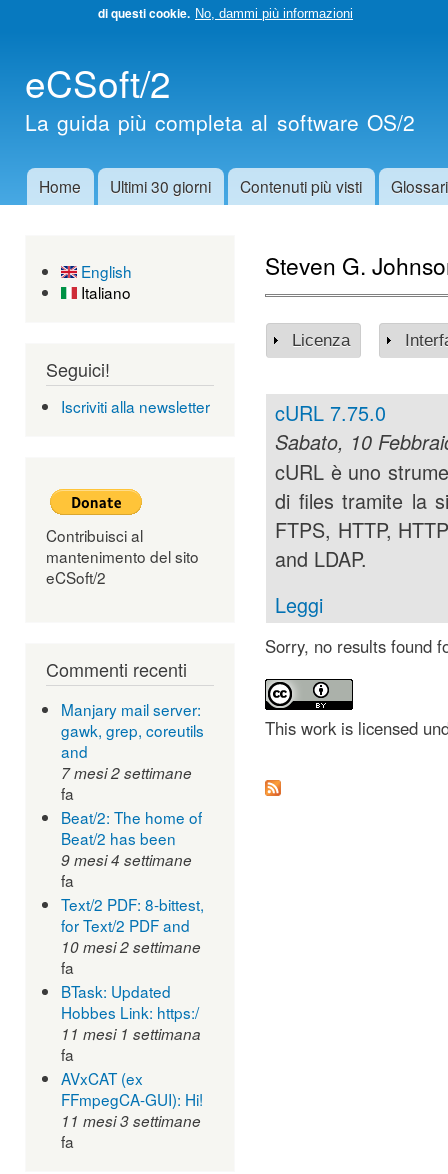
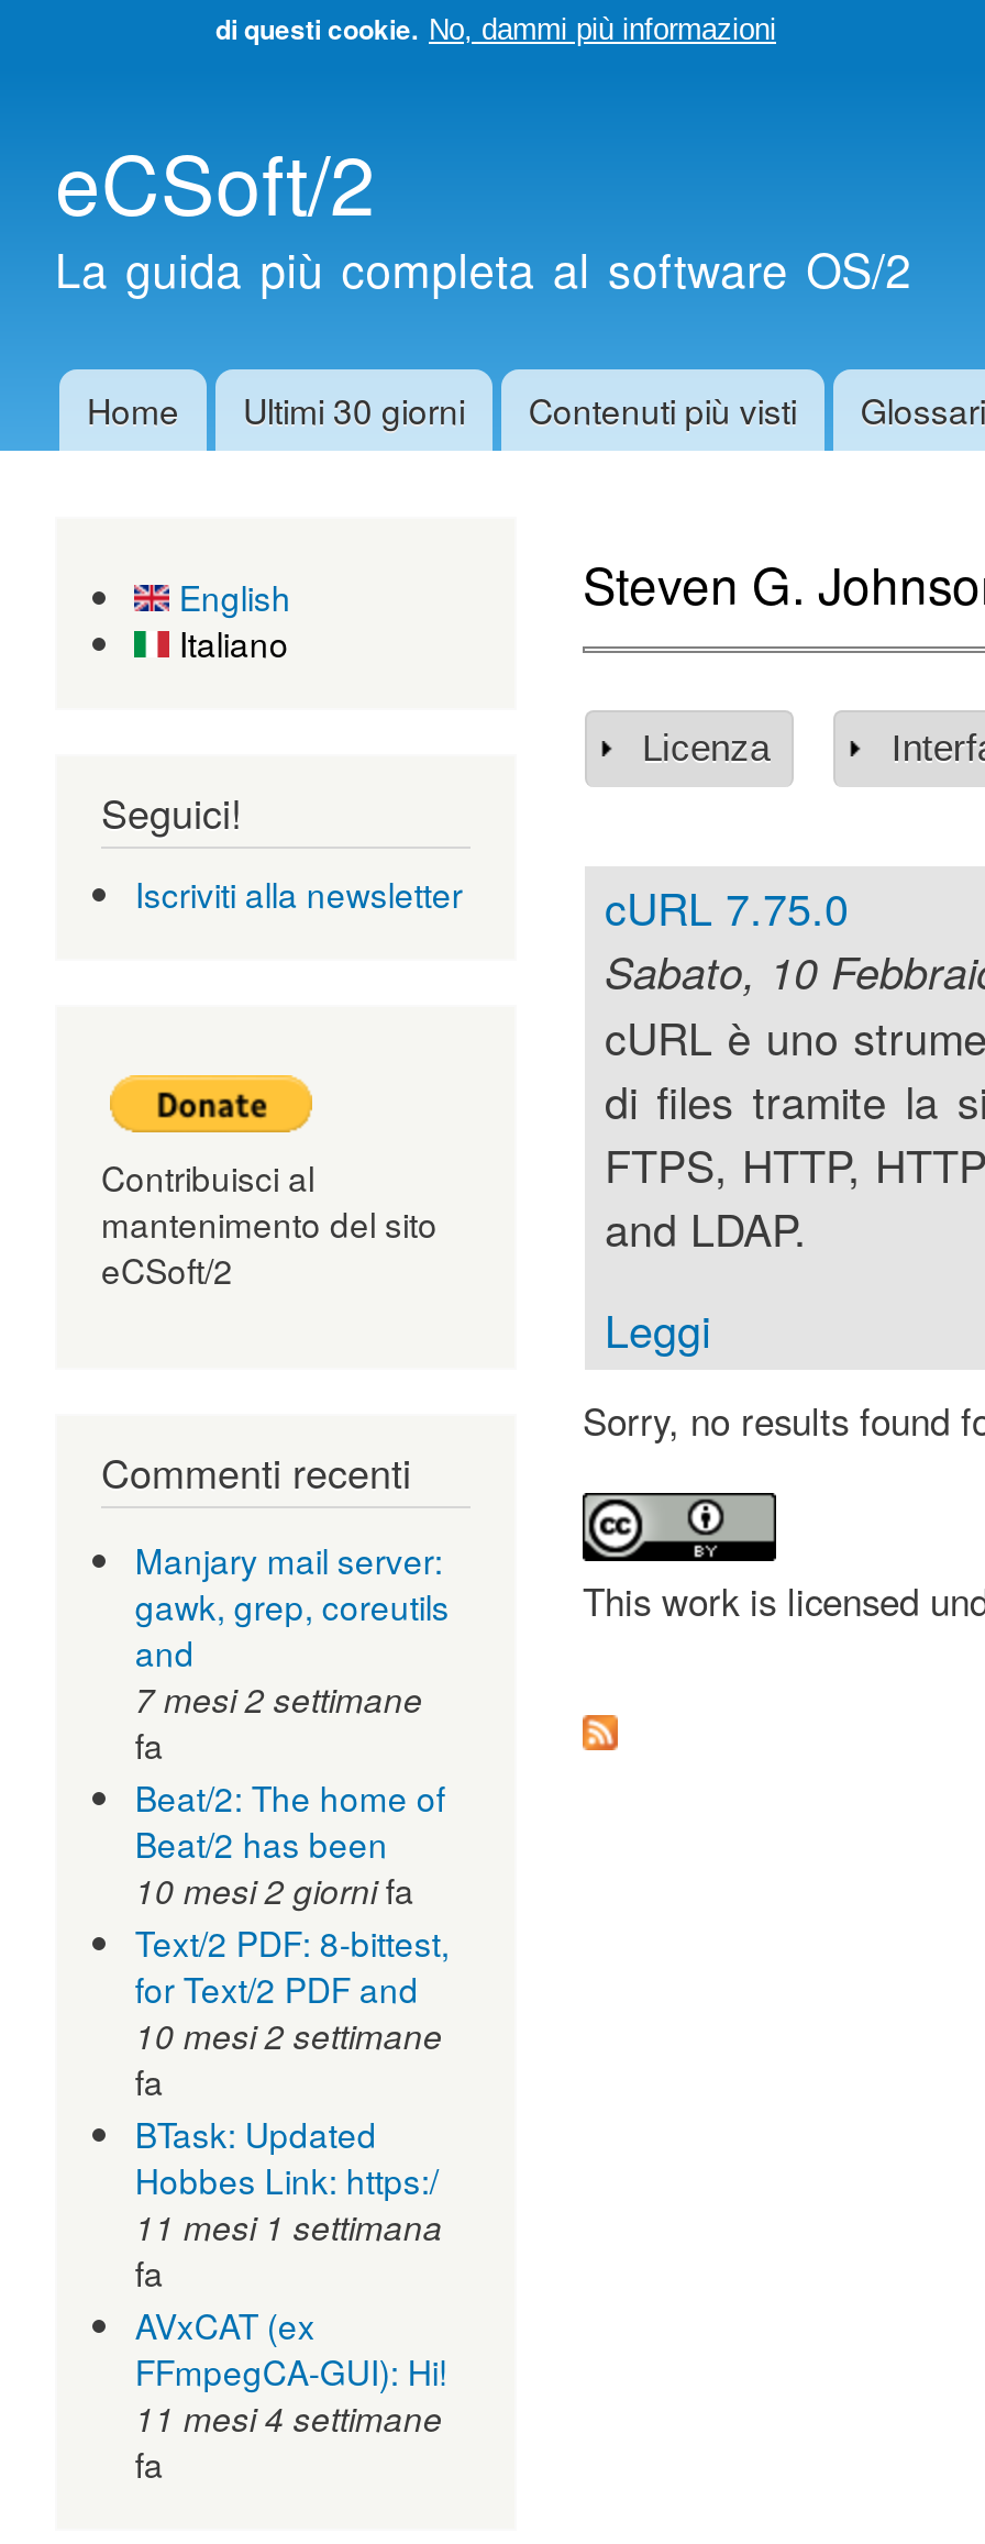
[61,849,192,891] 9 mesi 4 settimane | fa -> [135,1864,414,1912] 10 mesi 2 giornifa
[61,1110,201,1131] 11 mesi 3 settimane -> [135,2394,443,2440] 11 mesi 4 settimane

